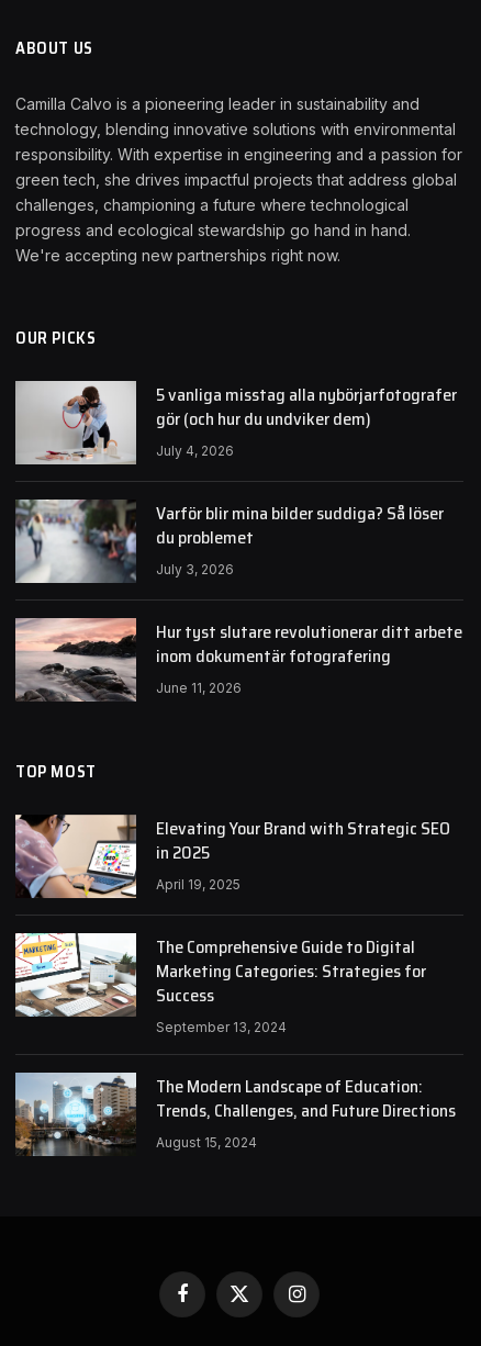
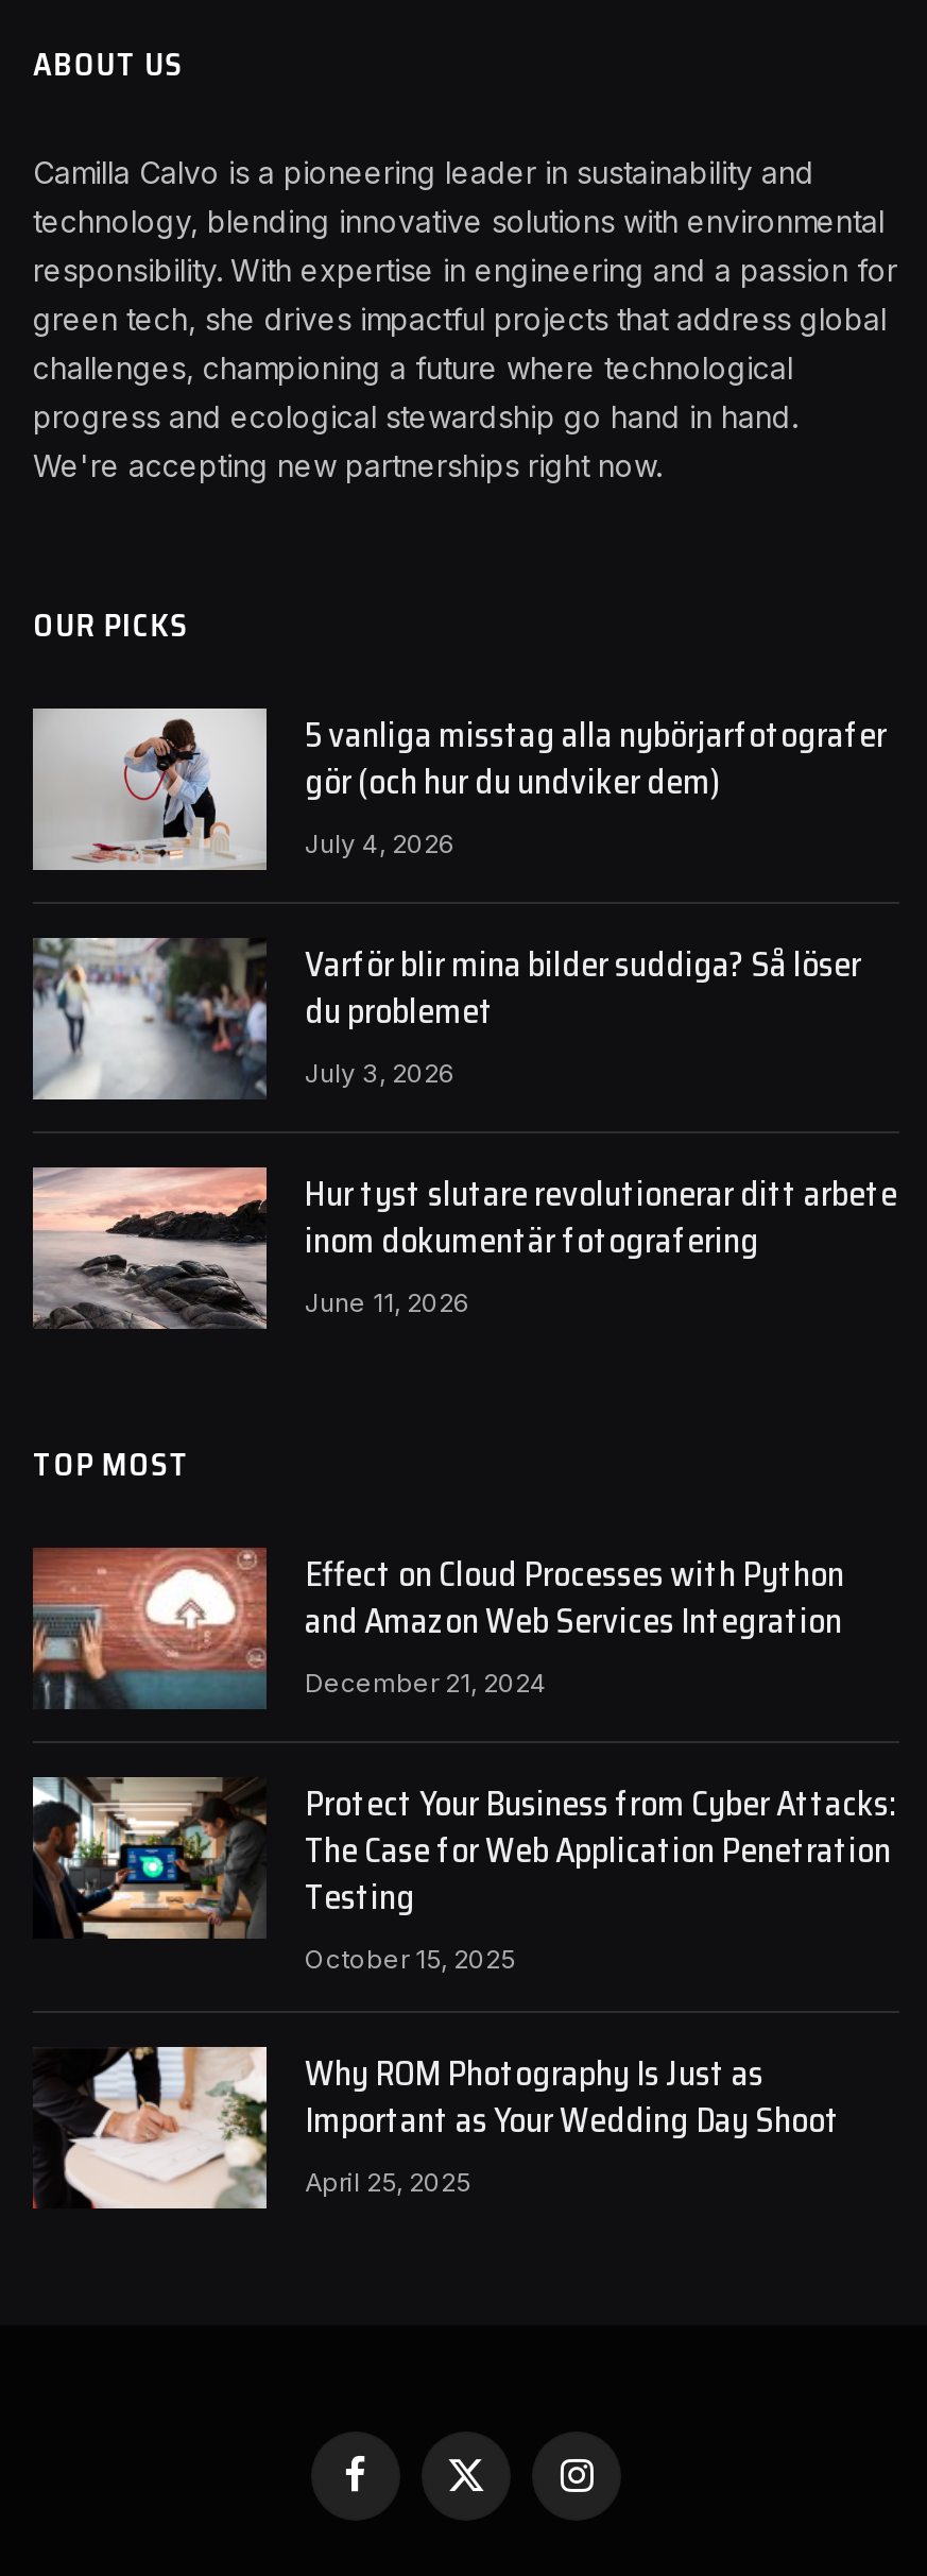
[14,814,450,899] [image] | Elevating Your Brand with Strategic SEO | in 2025 | April 19, 2025 -> [31,1546,844,1709] [image] | Effect on Cloud Processes with Python | and Amazon Web Services Integration | December 21, 2024
[14,932,426,1035] [image] | The Comprehensive Guide to Digital | Marketing Categories: Strategies for | Success | September 13, 2024 -> [33,1775,897,1974] [image] | Protect Your Business from Cyber Attacks: | The Case for Web Application Penetration | Testing | October 15, 2025
[14,1072,456,1157] [image] | The Modern Landscape of Education: | Trends, Challenges, and Future Directions | August 15, 2024 -> [31,2045,840,2211] [image] | Why ROM Photography Is Just as | Important as Your Wedding Day Shoot | April 25, 2025

